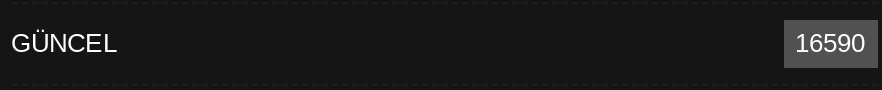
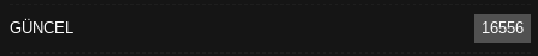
[795,27,865,57] 16590 -> [481,19,523,37] 16556

